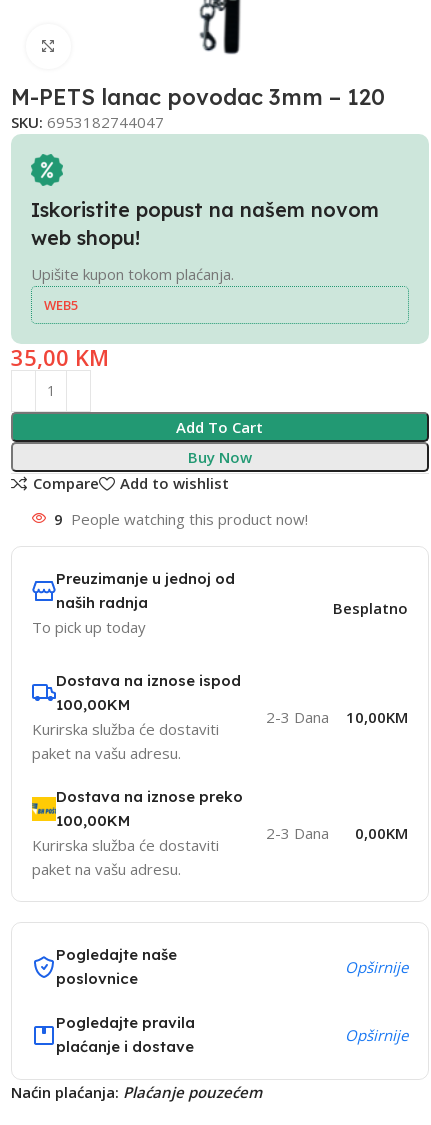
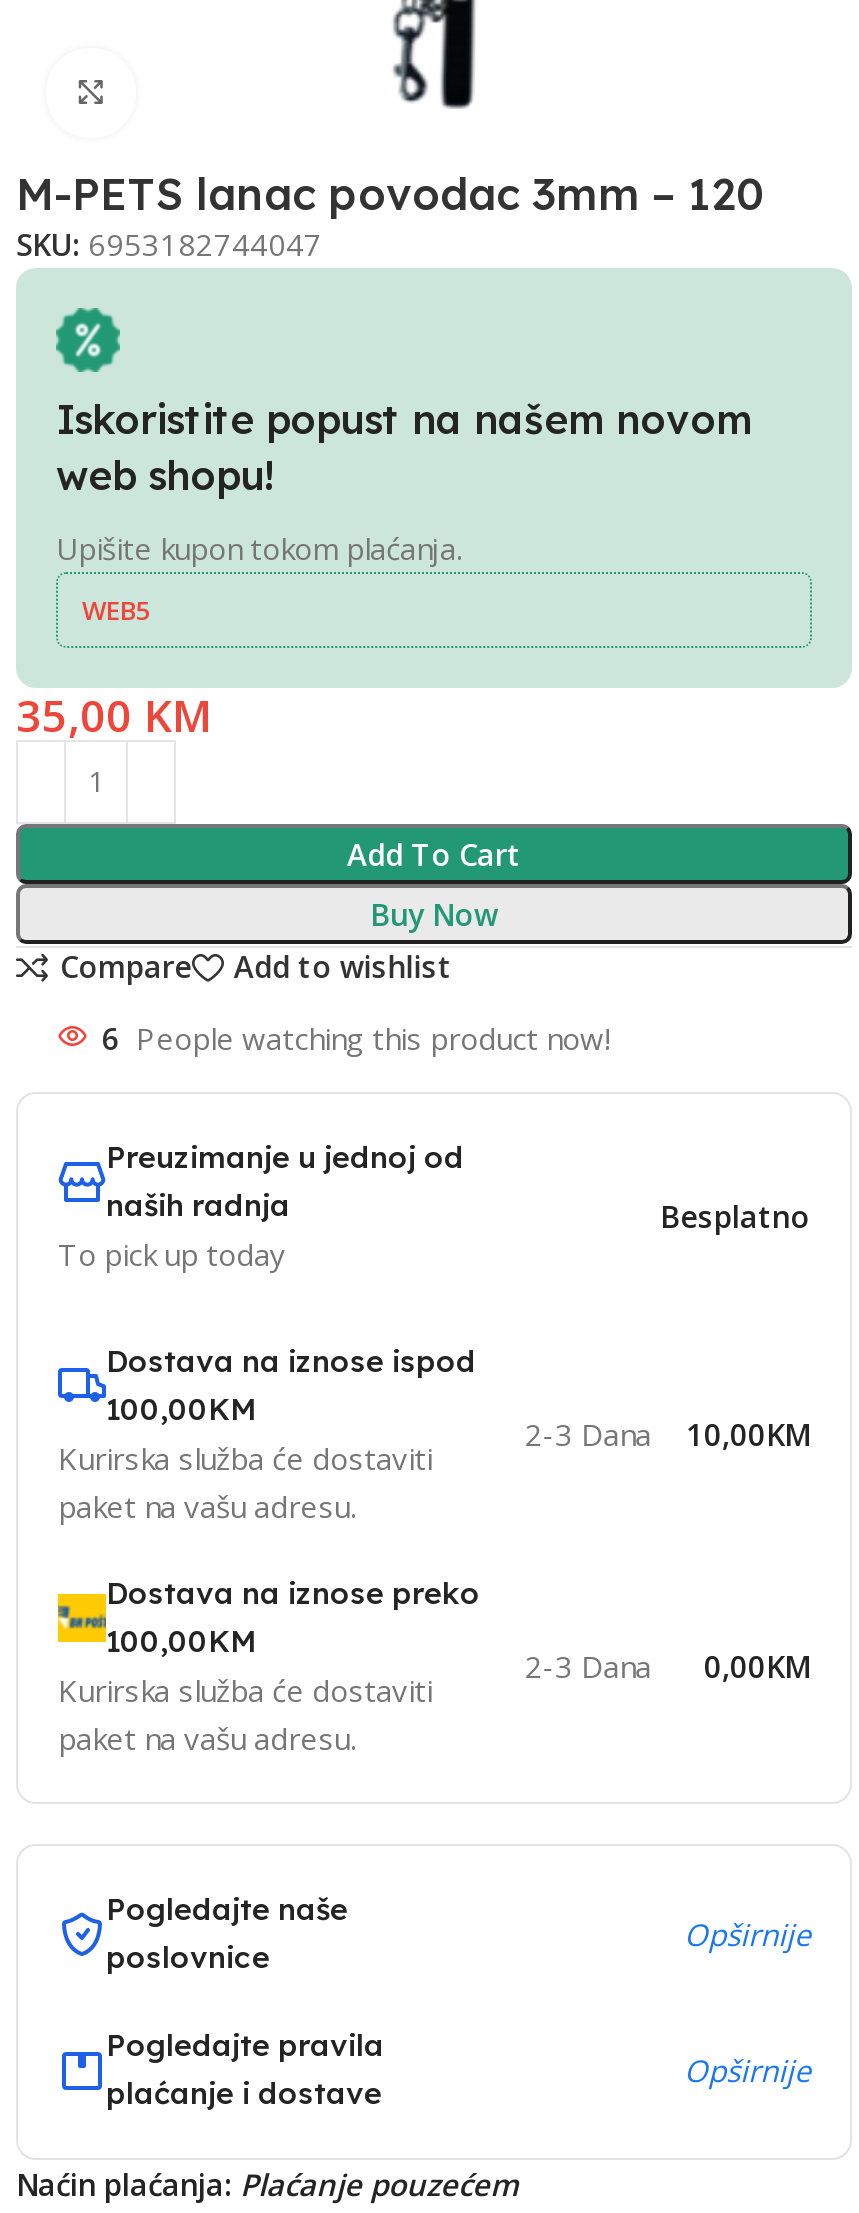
[54,509,308,529] 9 People watching this product now! -> [102,1018,610,1058] 6 People watching this product now!

